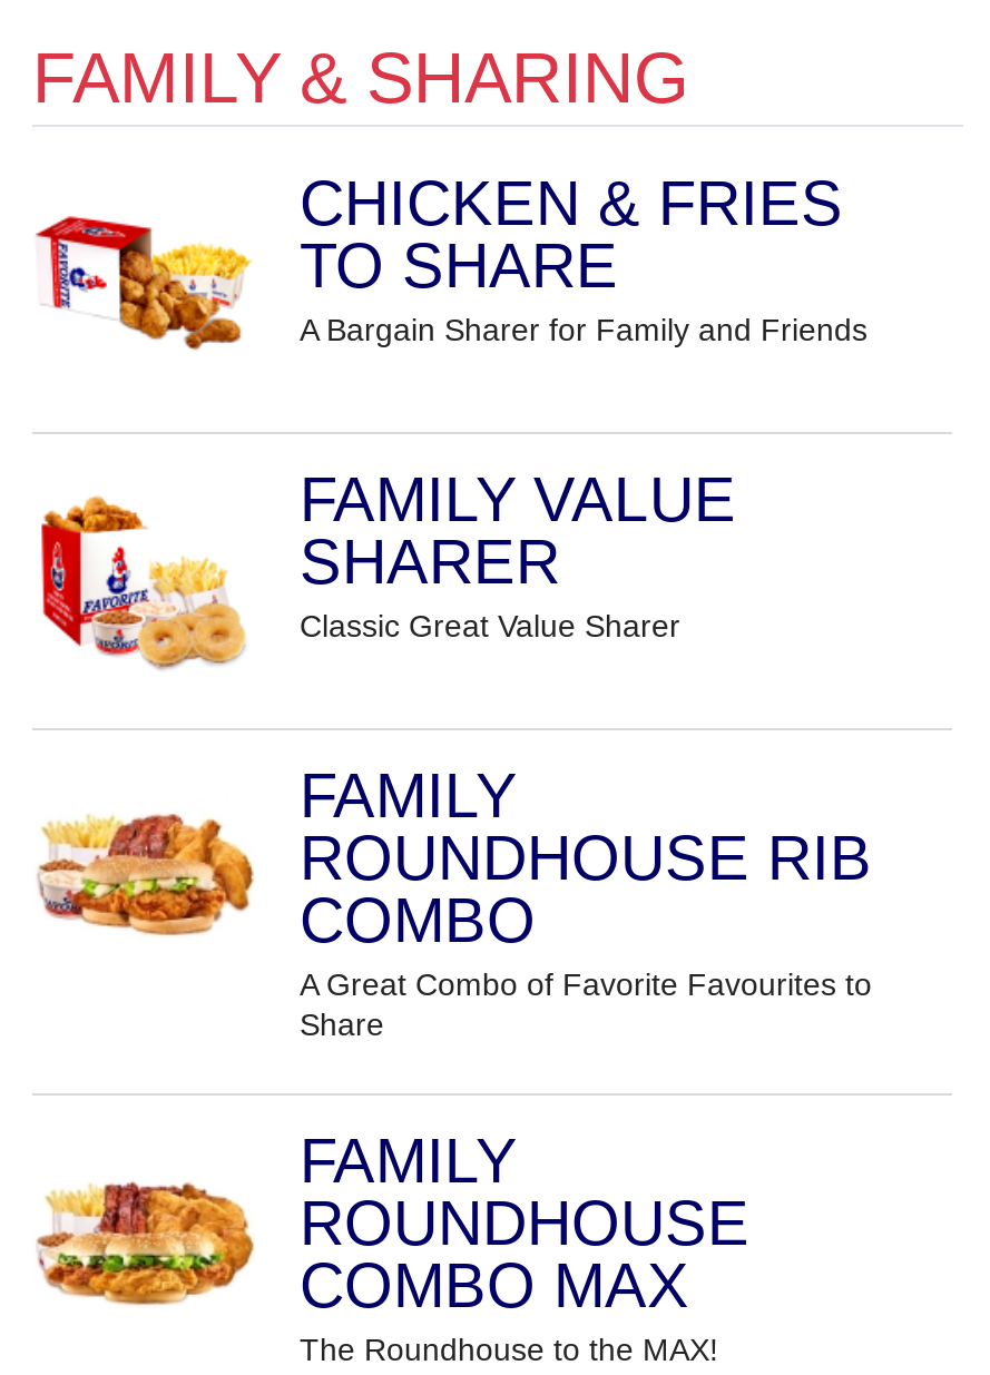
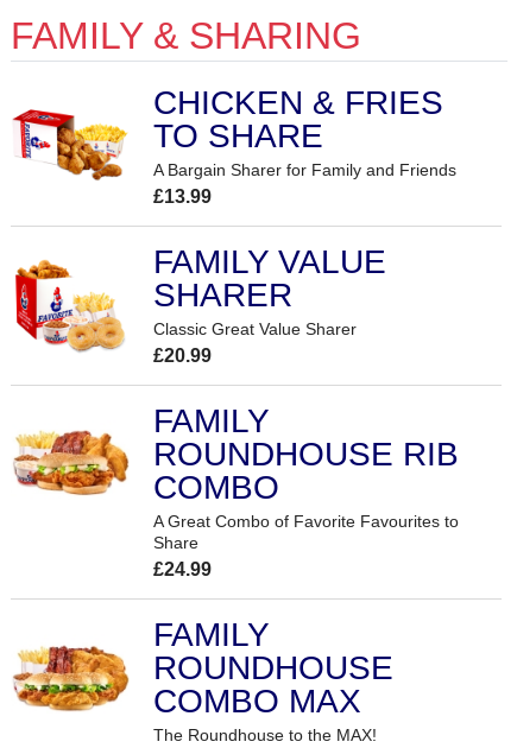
none -> [153,186,212,206] £13.99
none -> [153,345,212,365] £20.99
none -> [153,559,212,579] £24.99

